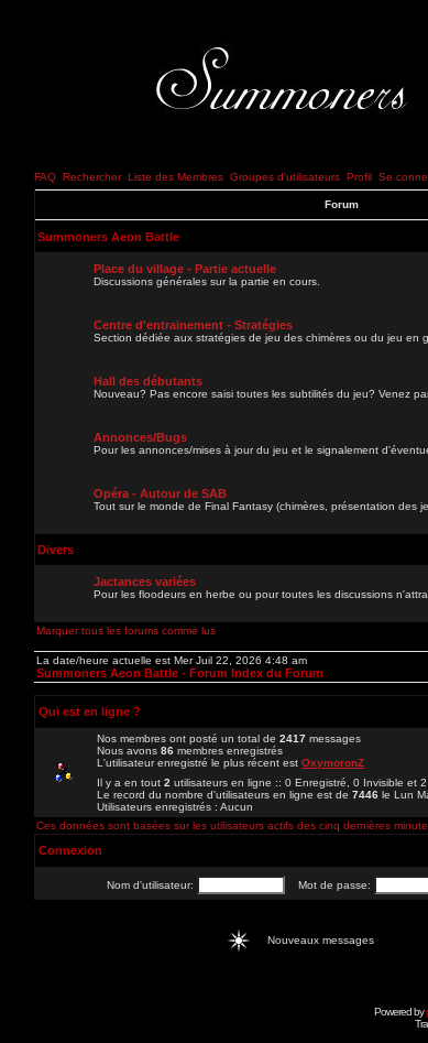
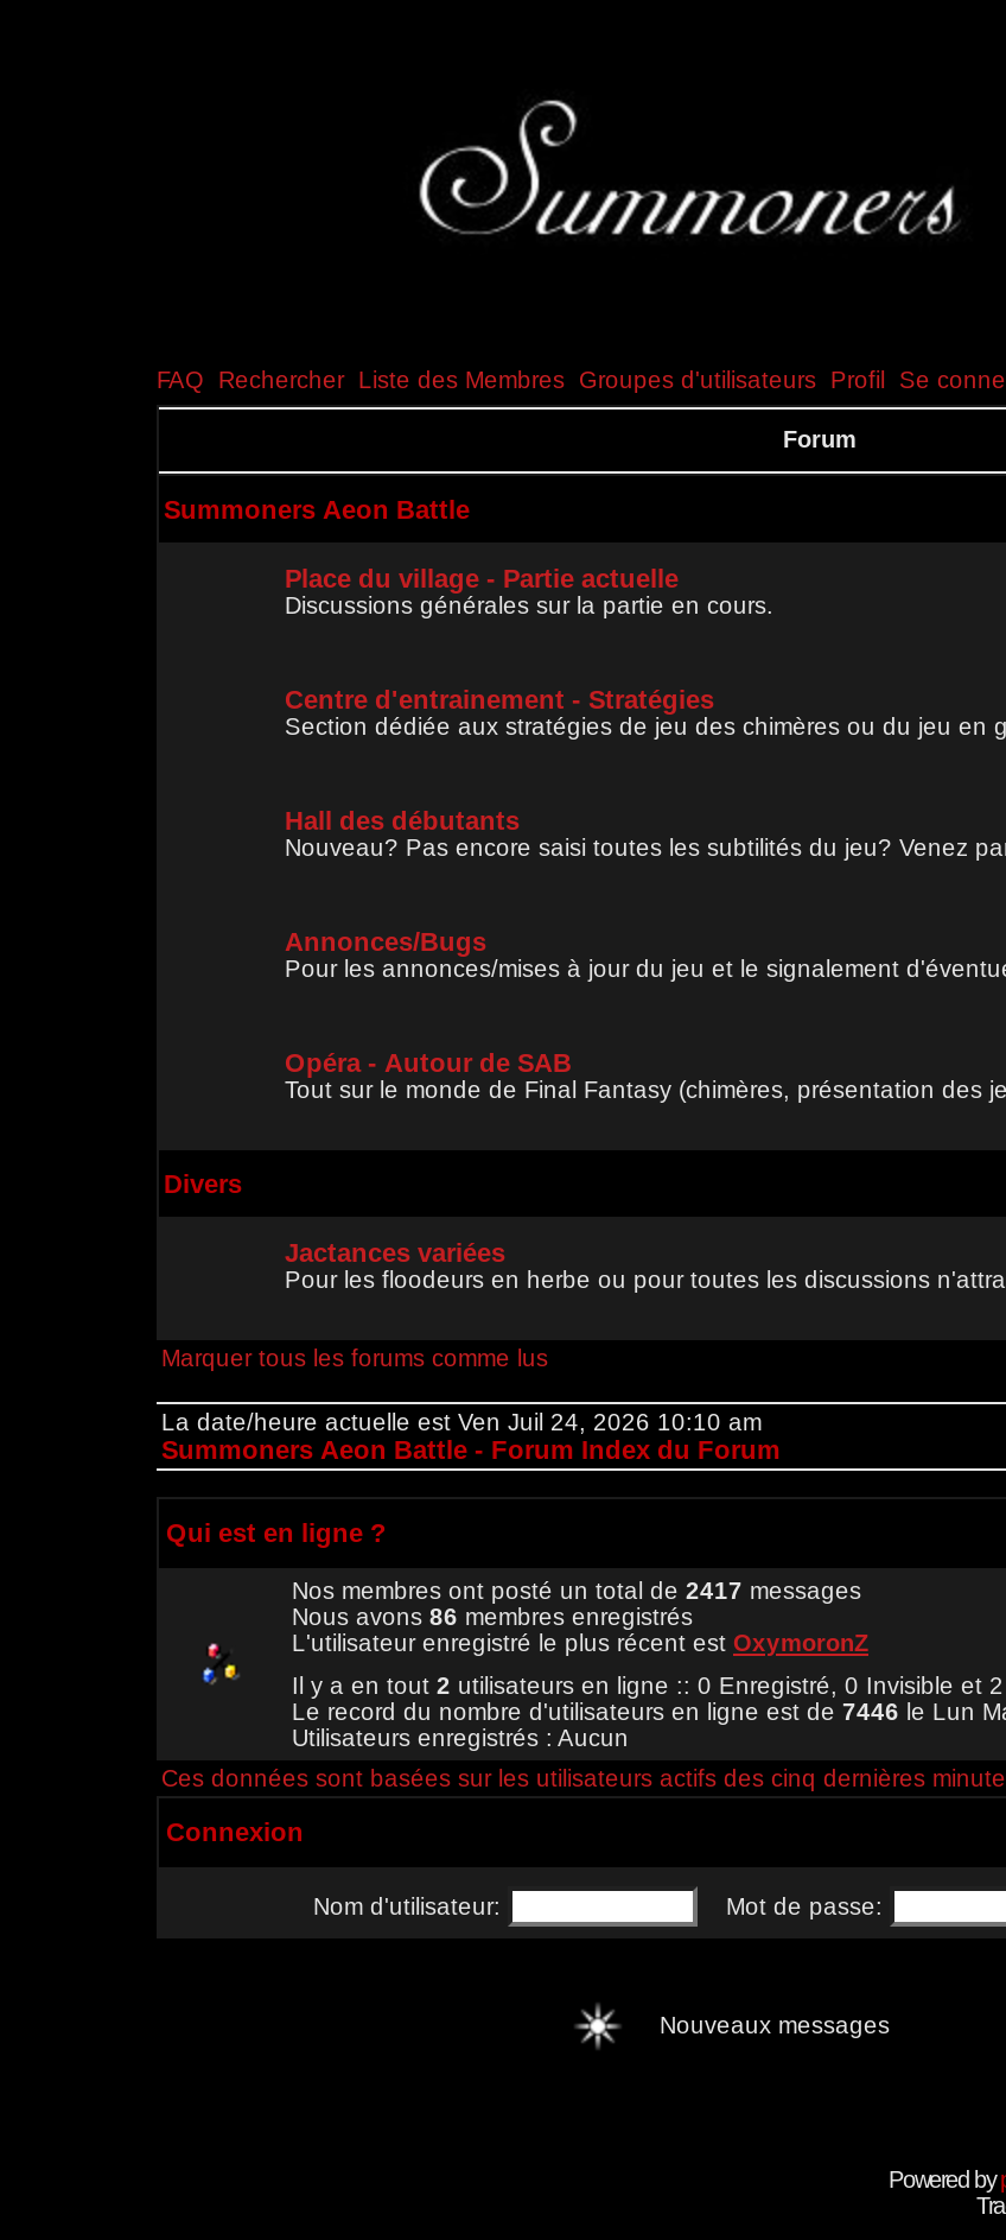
[36,654,307,666] La date/heure actuelle est Mer Juil 22, 2026 4:48 am -> [161,1409,762,1435] La date/heure actuelle est Ven Juil 24, 2026 10:10 am

